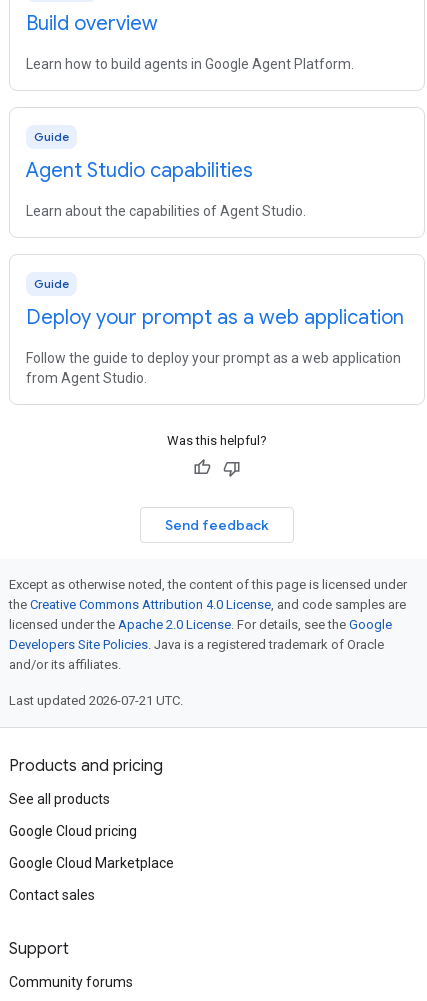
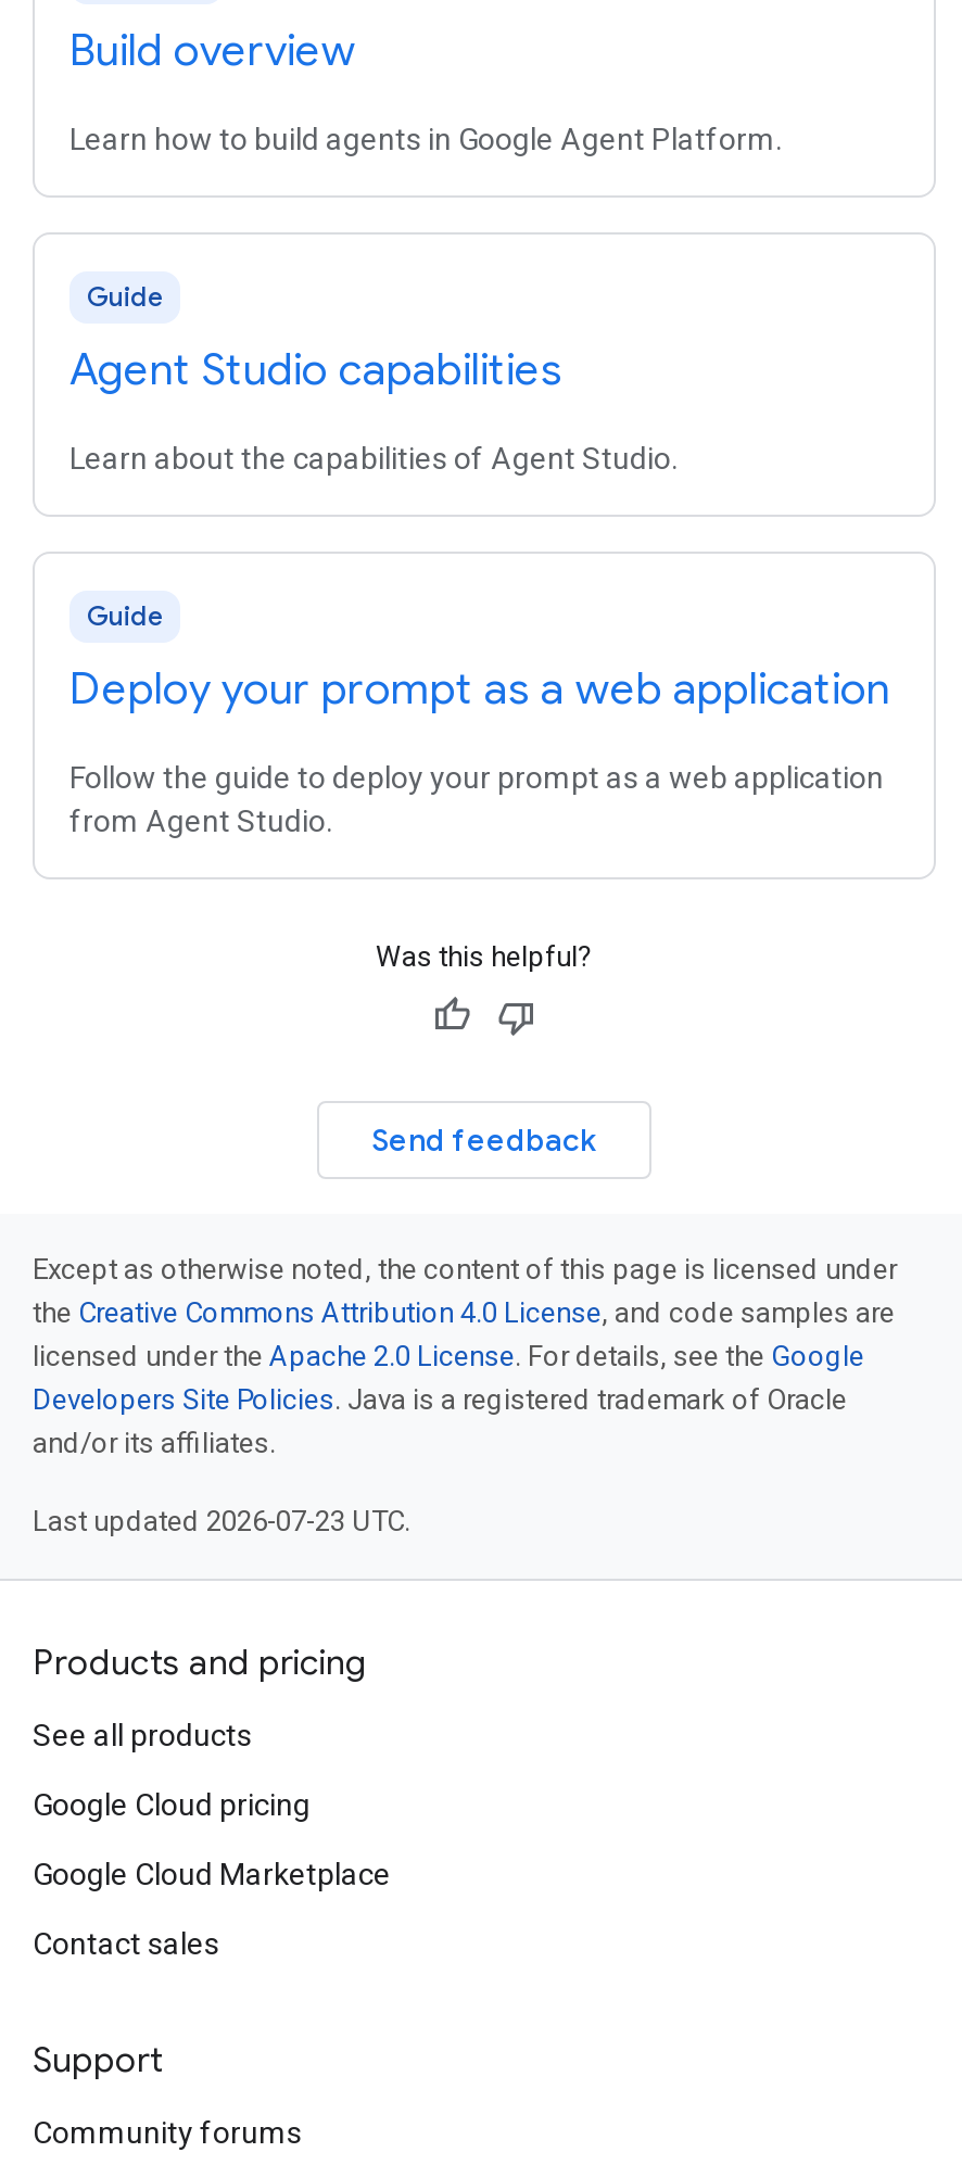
[9,693,183,708] Last updated 2026-07-21 UTC. -> [33,1505,410,1537] Last updated 2026-07-23 UTC.

